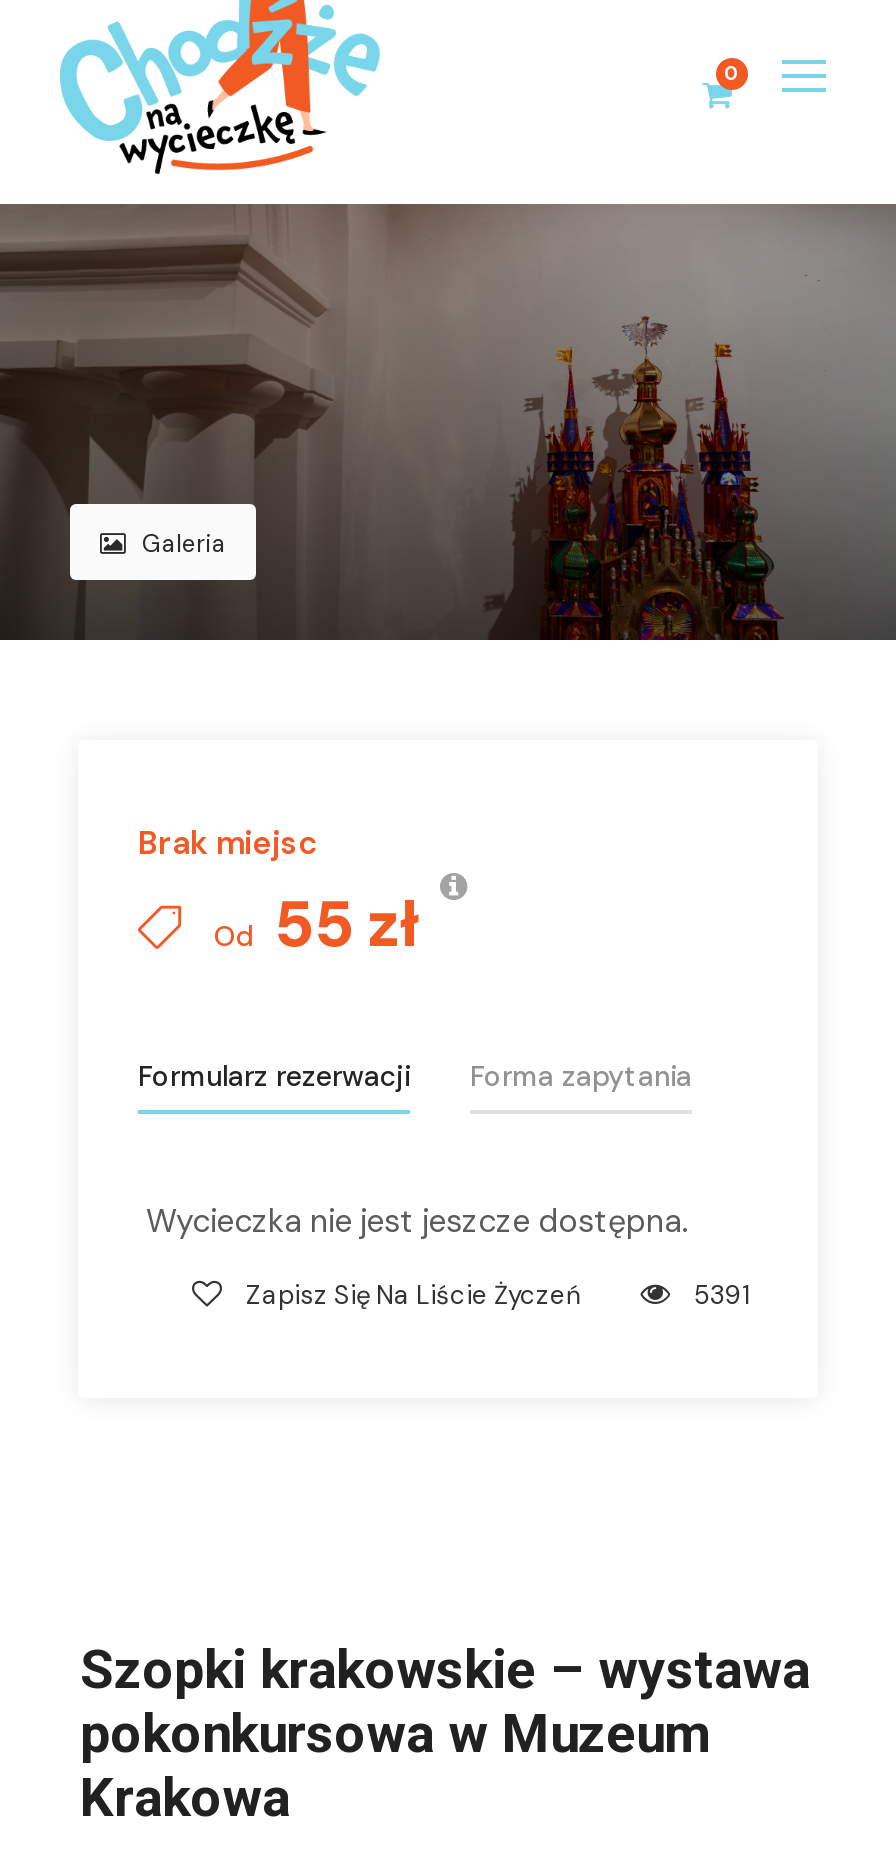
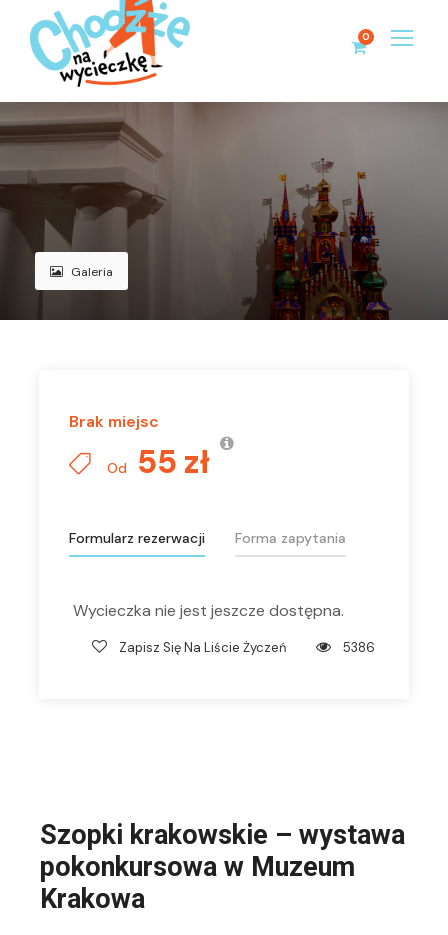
[694,1279,750,1313] 5391 -> [343,639,375,656] 5386

